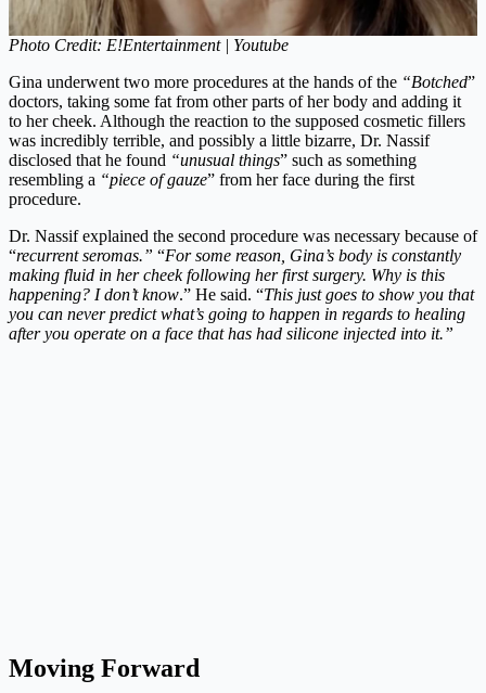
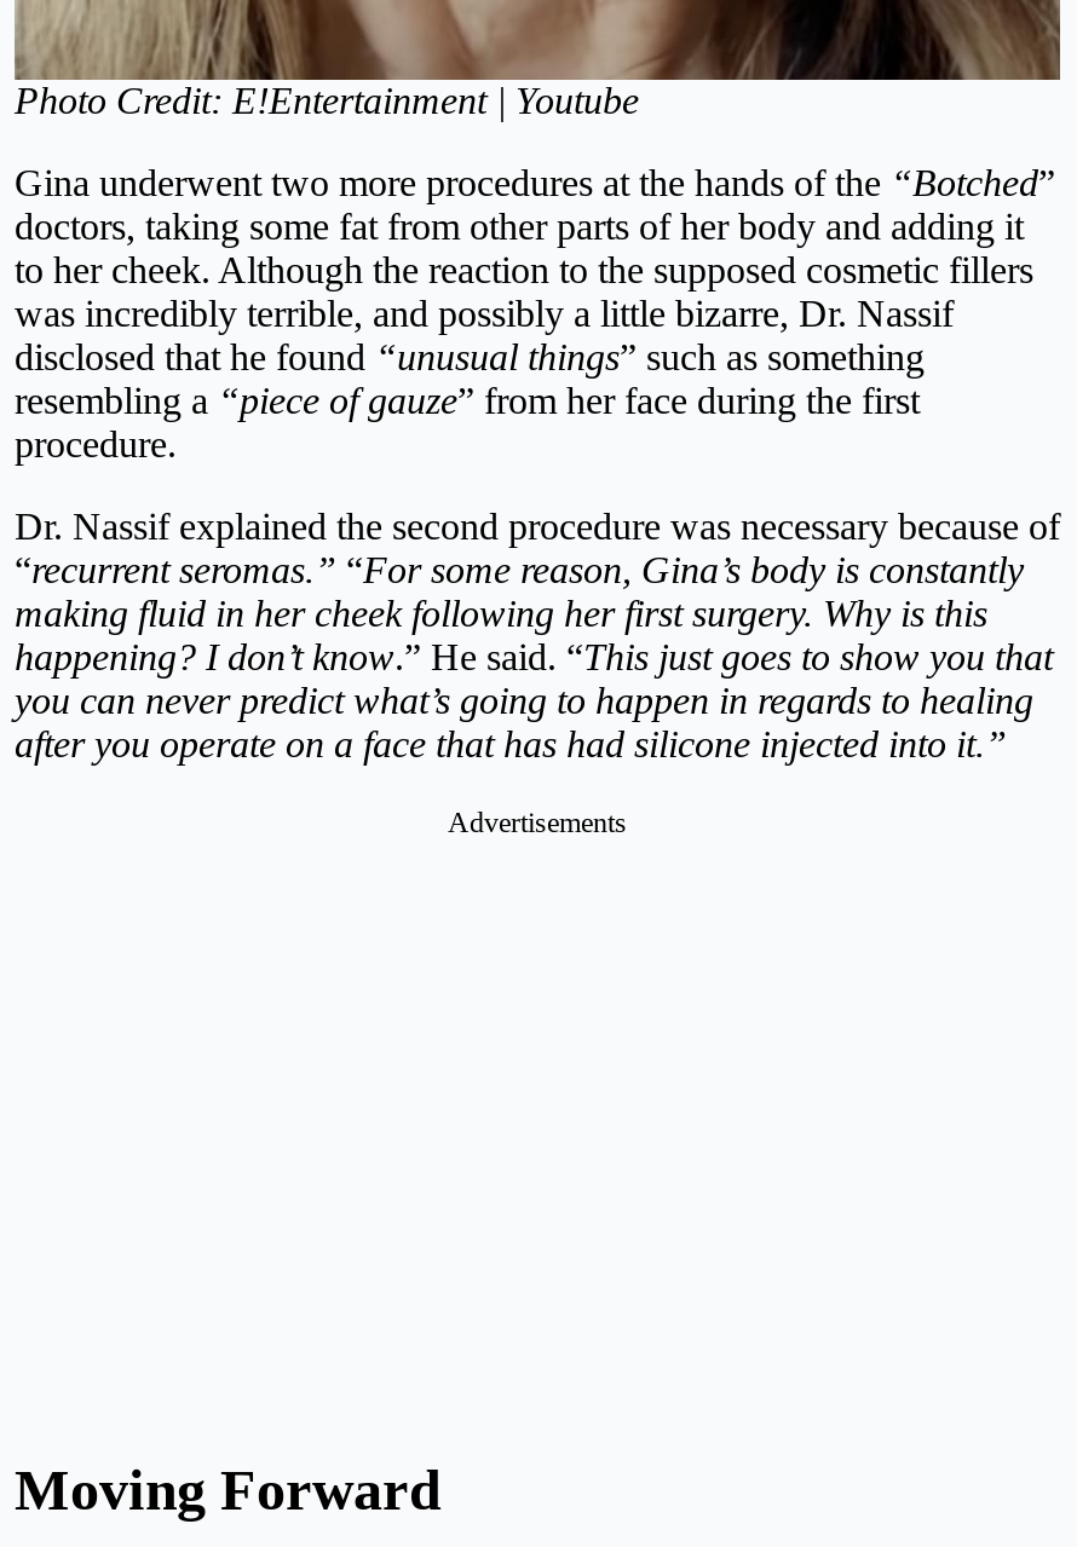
none -> [448,806,627,840] Advertisements

